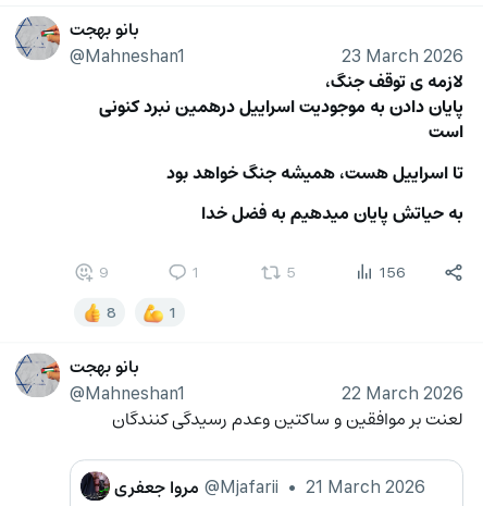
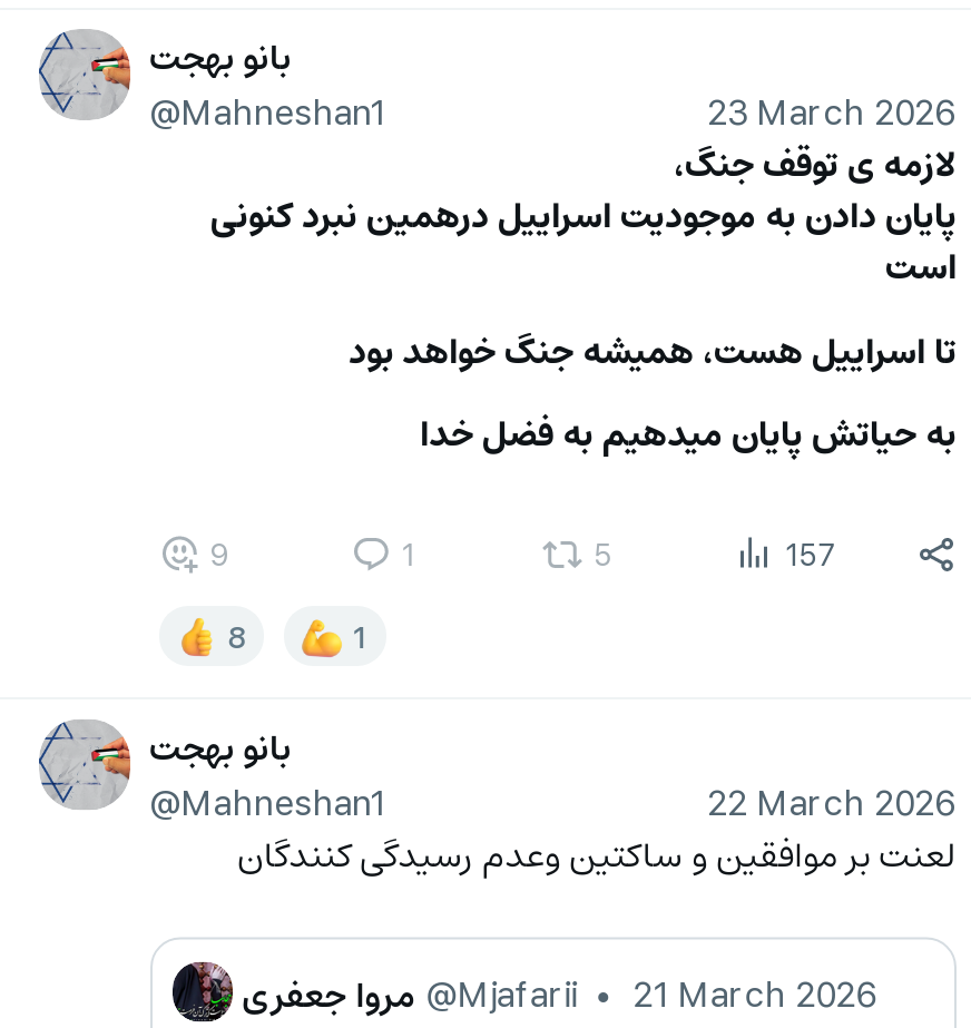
[380,262,406,282] 156 -> [785,532,836,574] 157

